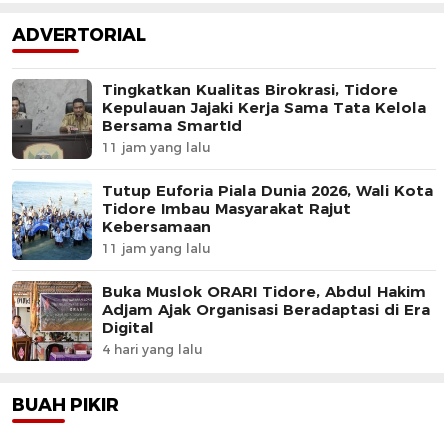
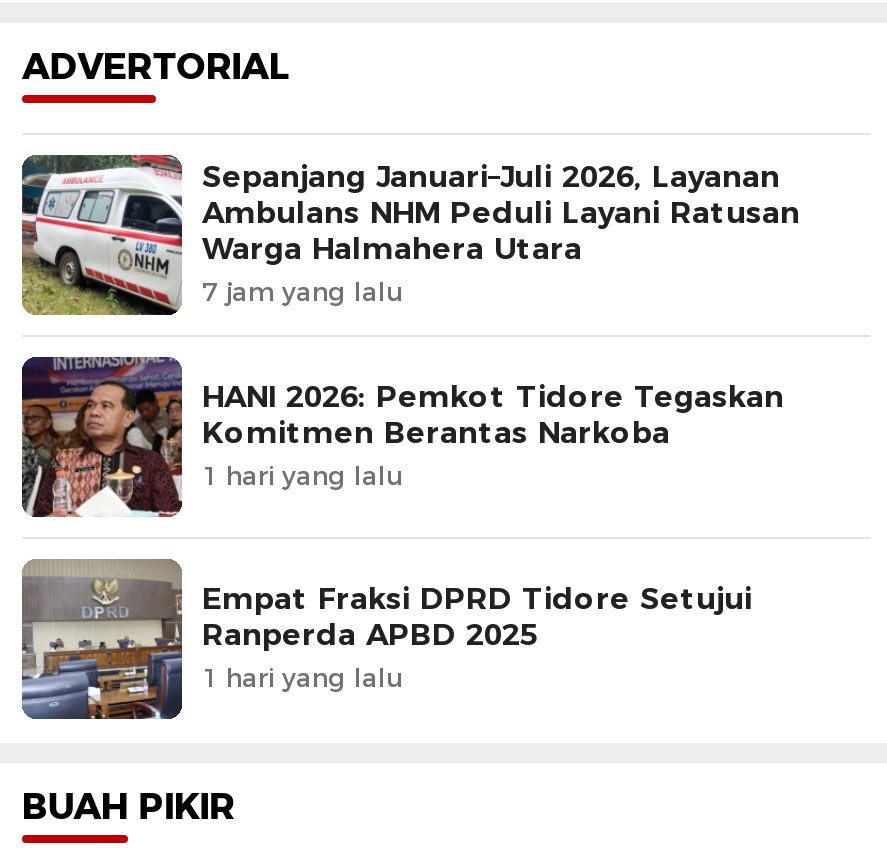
[11,79,426,160] [image] | Tingkatkan Kualitas Birokrasi, Tidore | Kepulauan Jajaki Kerja Sama Tata Kelola | Bersama SmartId | 11 jam yang lalu -> [20,153,800,317] [image] | Sepanjang Januari–Juli 2026, Layanan | Ambulans NHM Peduli Layani Ratusan | Warga Halmahera Utara | 7 jam yang lalu
[11,180,433,261] [image] | Tutup Euforia Piala Dunia 2026, Wali Kota | Tidore Imbau Masyarakat Rajut | Kebersamaan | 11 jam yang lalu -> [20,355,784,519] [image] | HANI 2026: Pemkot Tidore Tegaskan | Komitmen Berantas Narkoba | 1 hari yang lalu
[11,281,430,362] [image] | Buka Muslok ORARI Tidore, Abdul Hakim | Adjam Ajak Organisasi Beradaptasi di Era | Digital | 4 hari yang lalu -> [20,559,752,721] [image] | Empat Fraksi DPRD Tidore Setujui | Ranperda APBD 2025 | 1 hari yang lalu

